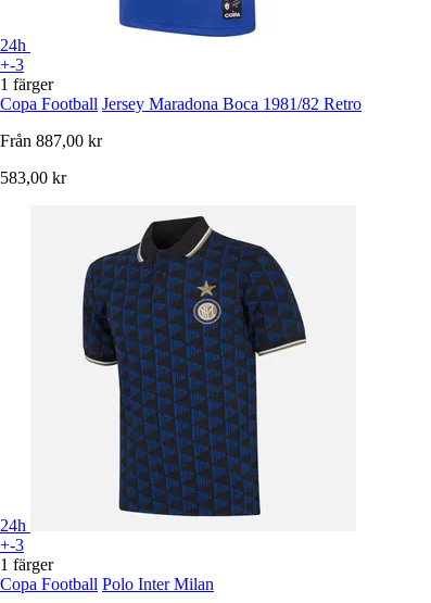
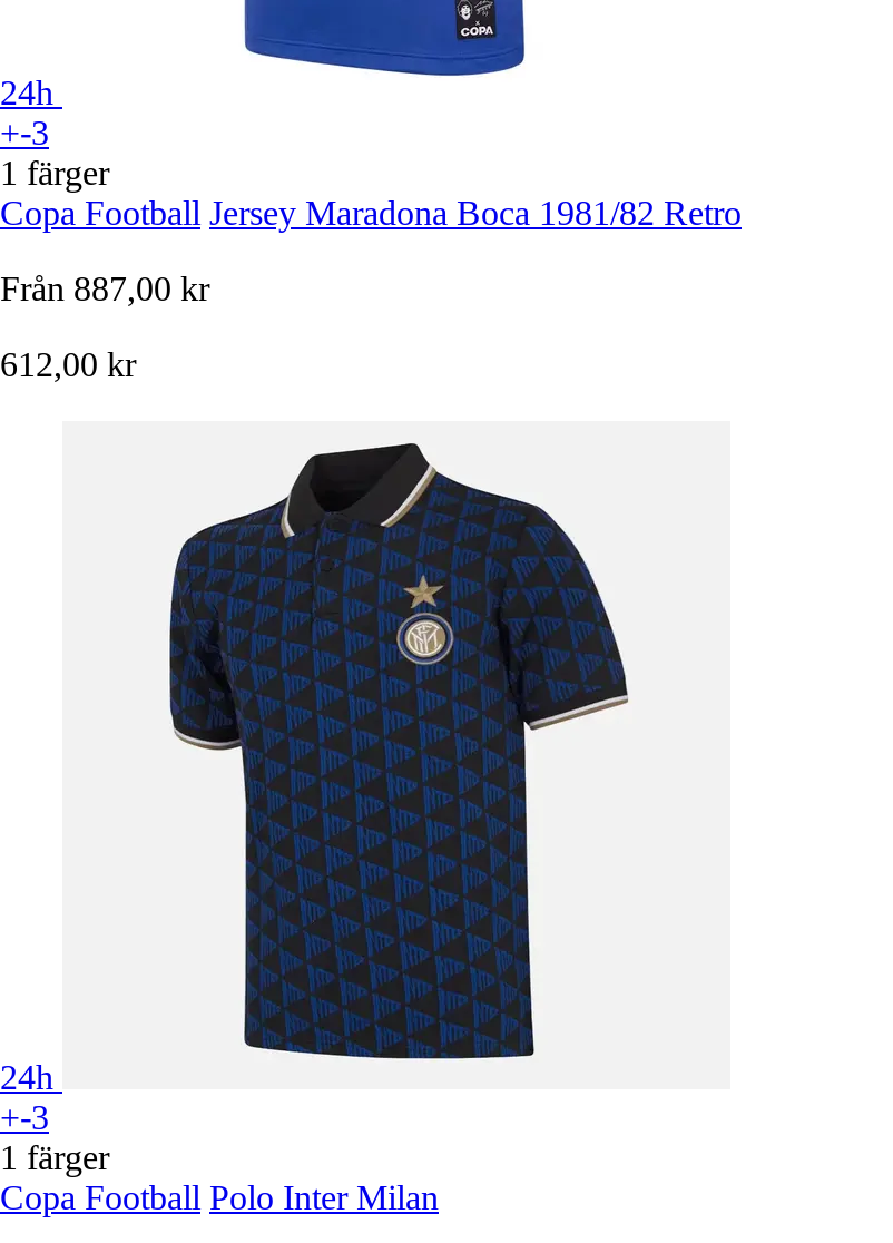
[0,169,66,187] 583,00 kr -> [0,346,136,384] 612,00 kr

